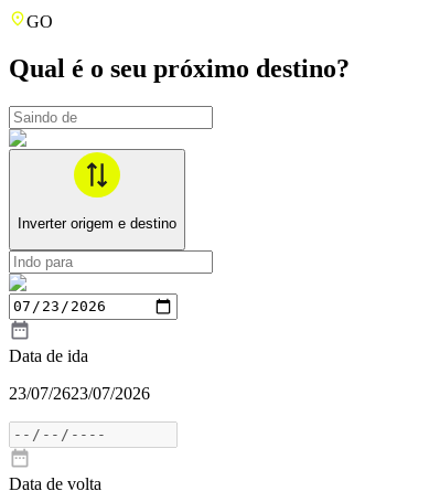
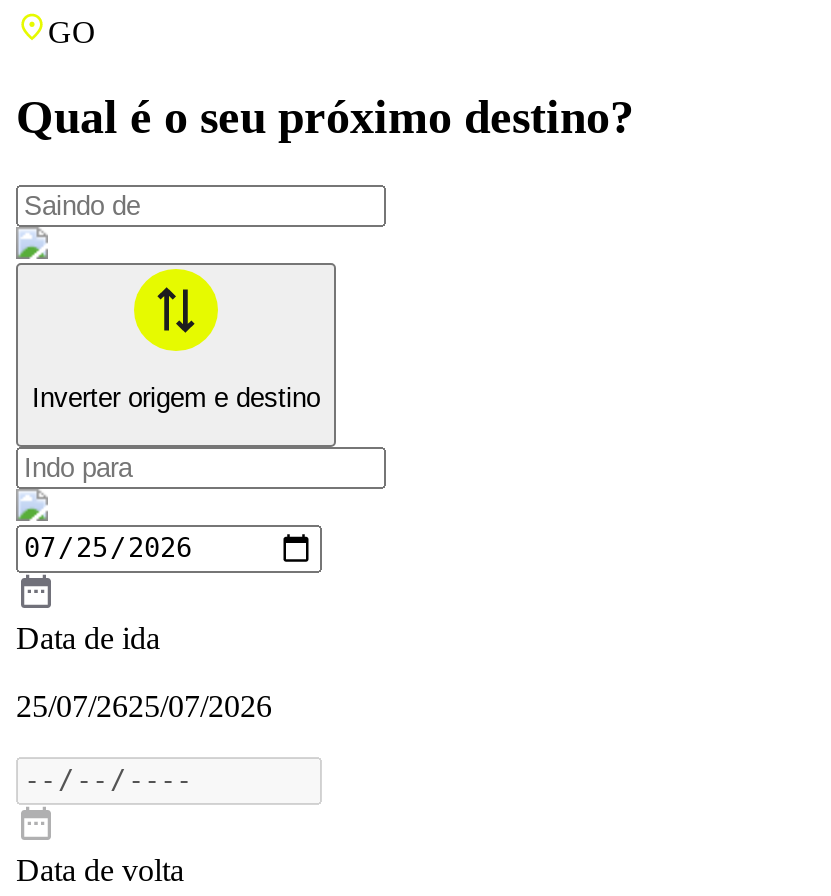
[9,384,150,402] 23/07/2623/07/2026 -> [16,689,272,723] 25/07/2625/07/2026

